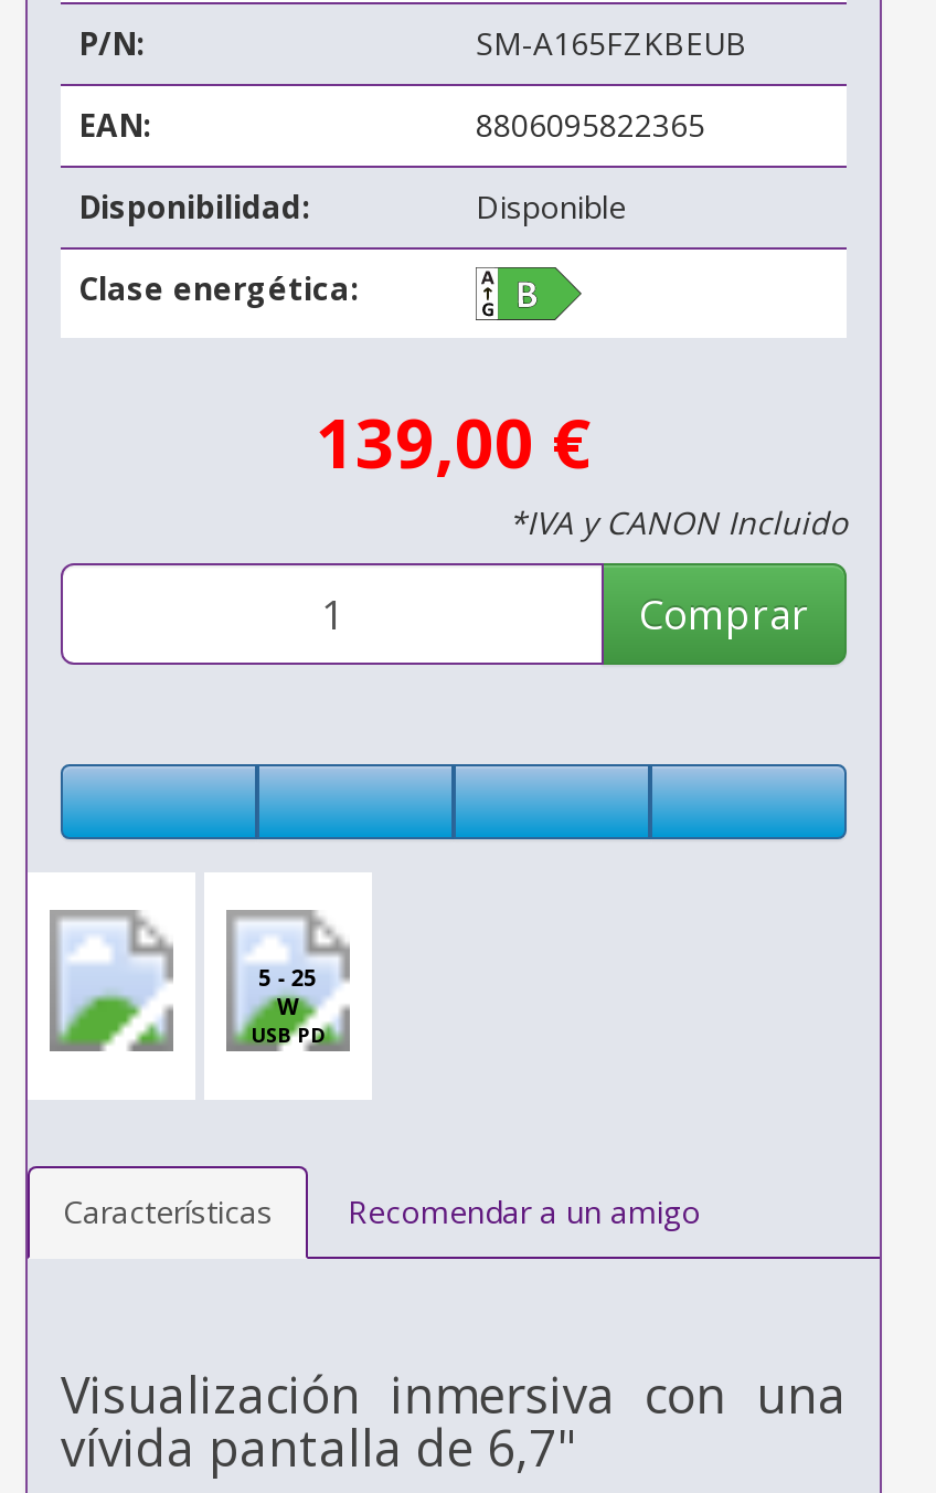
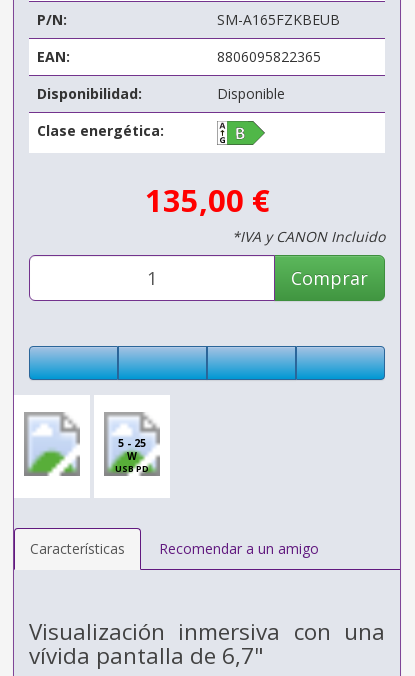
[316,395,592,487] 139,00 € -> [144,179,269,221] 135,00 €

